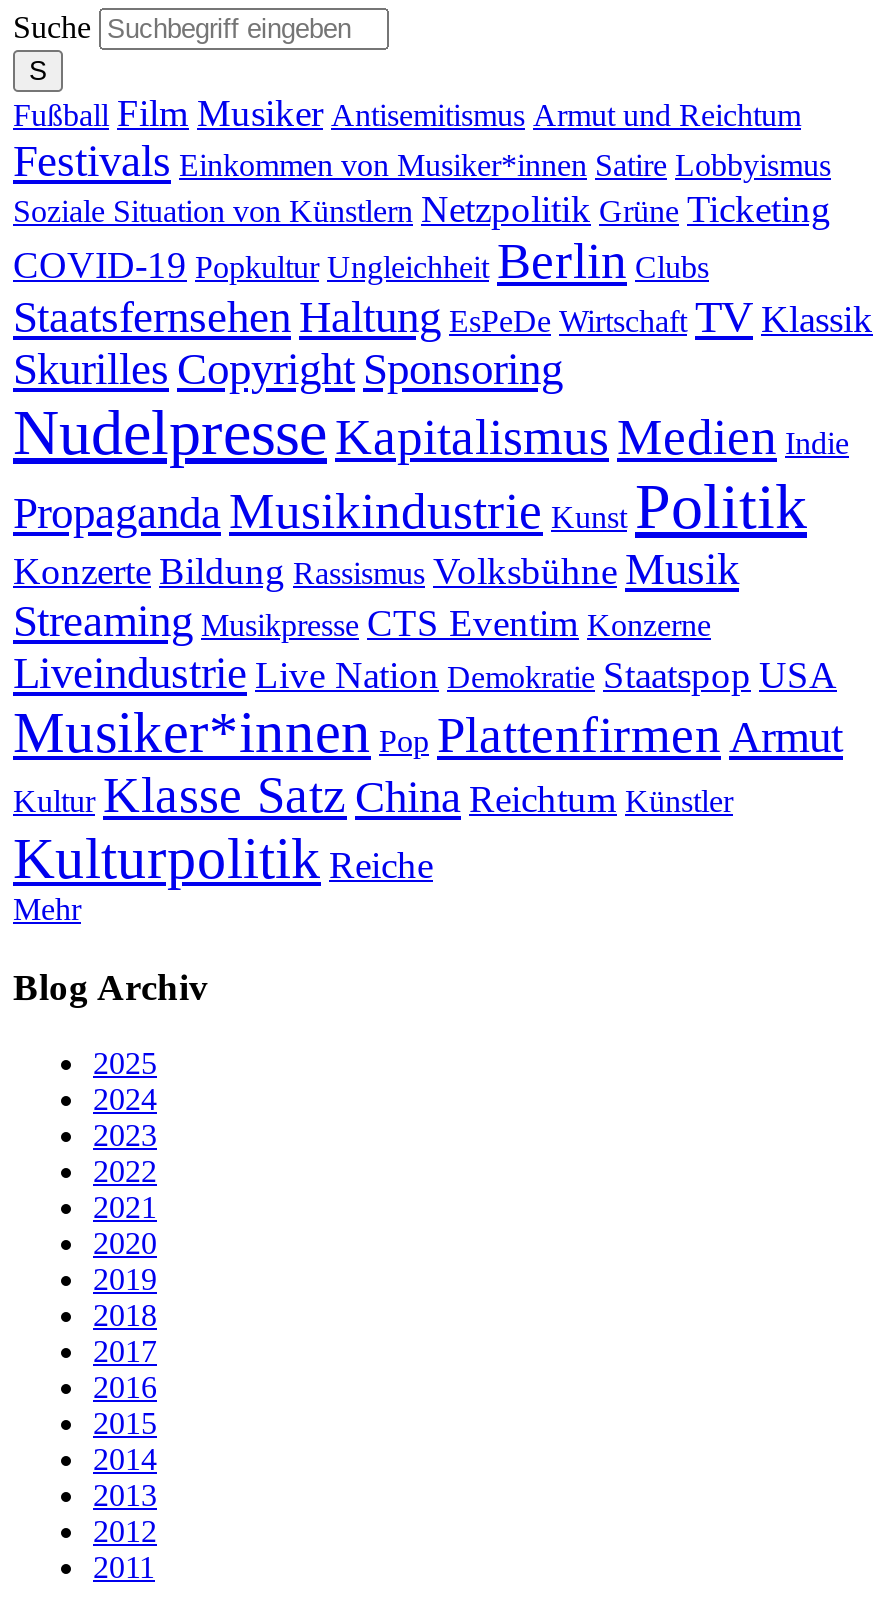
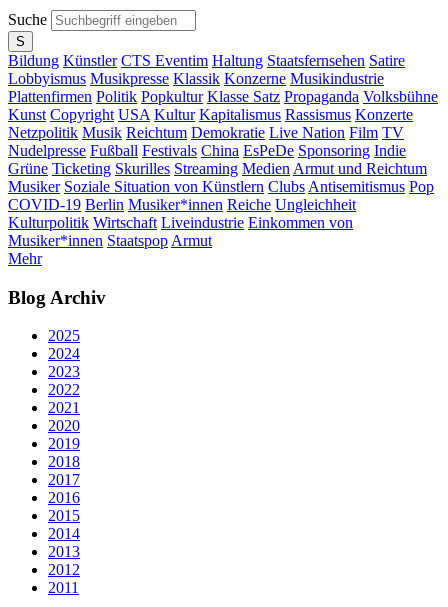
[13,92,873,890] Fußball Film Musiker Antisemitismus Armut und Reichtum | Festivals Einkommen von Musiker*innen Satire Lobbyismus | Soziale Situation von Künstlern Netzpolitik Grüne Ticketing | COVID-19 Popkultur Ungleichheit Berlin Clubs | Staatsfernsehen Haltung EsPeDe Wirtschaft TV Klassik | Skurilles Copyright Sponsoring | Nudelpresse Kapitalismus Medien Indie | Propaganda Musikindustrie Kunst Politik | Konzerte Bildung Rassismus Volksbühne Musik | Streaming Musikpresse CTS Eventim Konzerne | Liveindustrie Live Nation Demokratie Staatspop USA | Musiker*innen Pop Plattenfirmen Armut | Kultur Klasse Satz China Reichtum Künstler | Kulturpolitik Reiche -> [8,52,438,249] Bildung Künstler CTS Eventim Haltung Staatsfernsehen Satire | Lobbyismus Musikpresse Klassik Konzerne Musikindustrie | Plattenfirmen Politik Popkultur Klasse Satz Propaganda Volksbühne | Kunst Copyright USA Kultur Kapitalismus Rassismus Konzerte | Netzpolitik Musik Reichtum Demokratie Live Nation Film TV | Nudelpresse Fußball Festivals China EsPeDe Sponsoring Indie | Grüne Ticketing Skurilles Streaming Medien Armut und Reichtum | Musiker Soziale Situation von Künstlern Clubs Antisemitismus Pop | COVID-19 Berlin Musiker*innen Reiche Ungleichheit | Kulturpolitik Wirtschaft Liveindustrie Einkommen von | Musiker*innen Staatspop Armut

